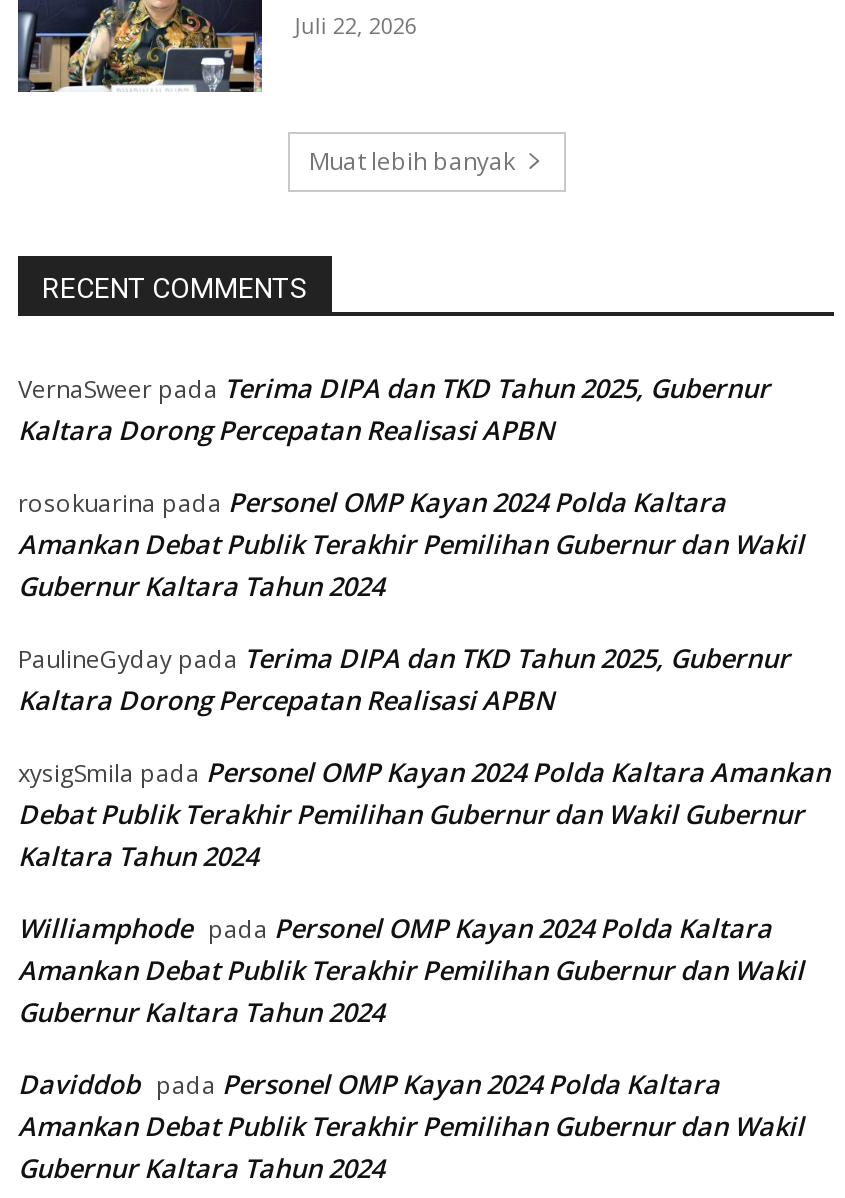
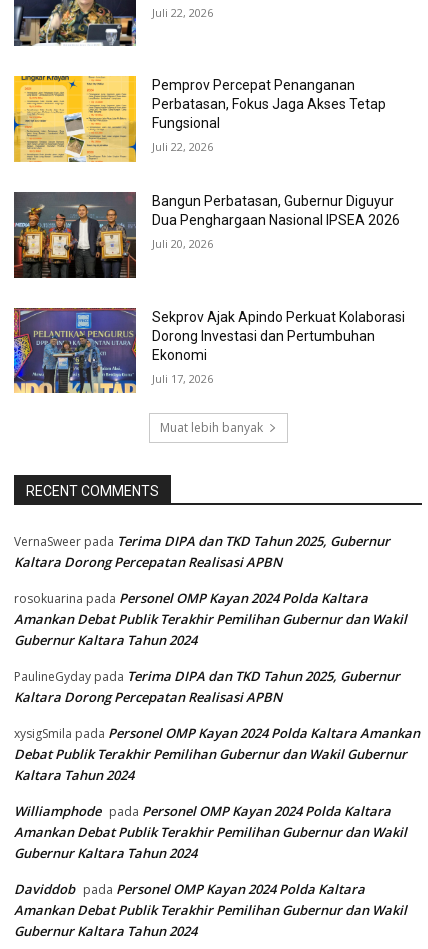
none -> [13,75,400,251] [image] | Pemprov Percepat Penanganan | Perbatasan, Fokus Jaga Akses Tetap | Fungsional | Juli 22, 2026 | Bangun Perbatasan, Gubernur Diguyur | Dua Penghargaan Nasional IPSEA 2026 | Juli 20, 2026
none -> [13,307,405,394] [image] | Sekprov Ajak Apindo Perkuat Kolaborasi | Dorong Investasi dan Pertumbuhan | Ekonomi | Juli 17, 2026
none -> [13,191,137,279] [image]

